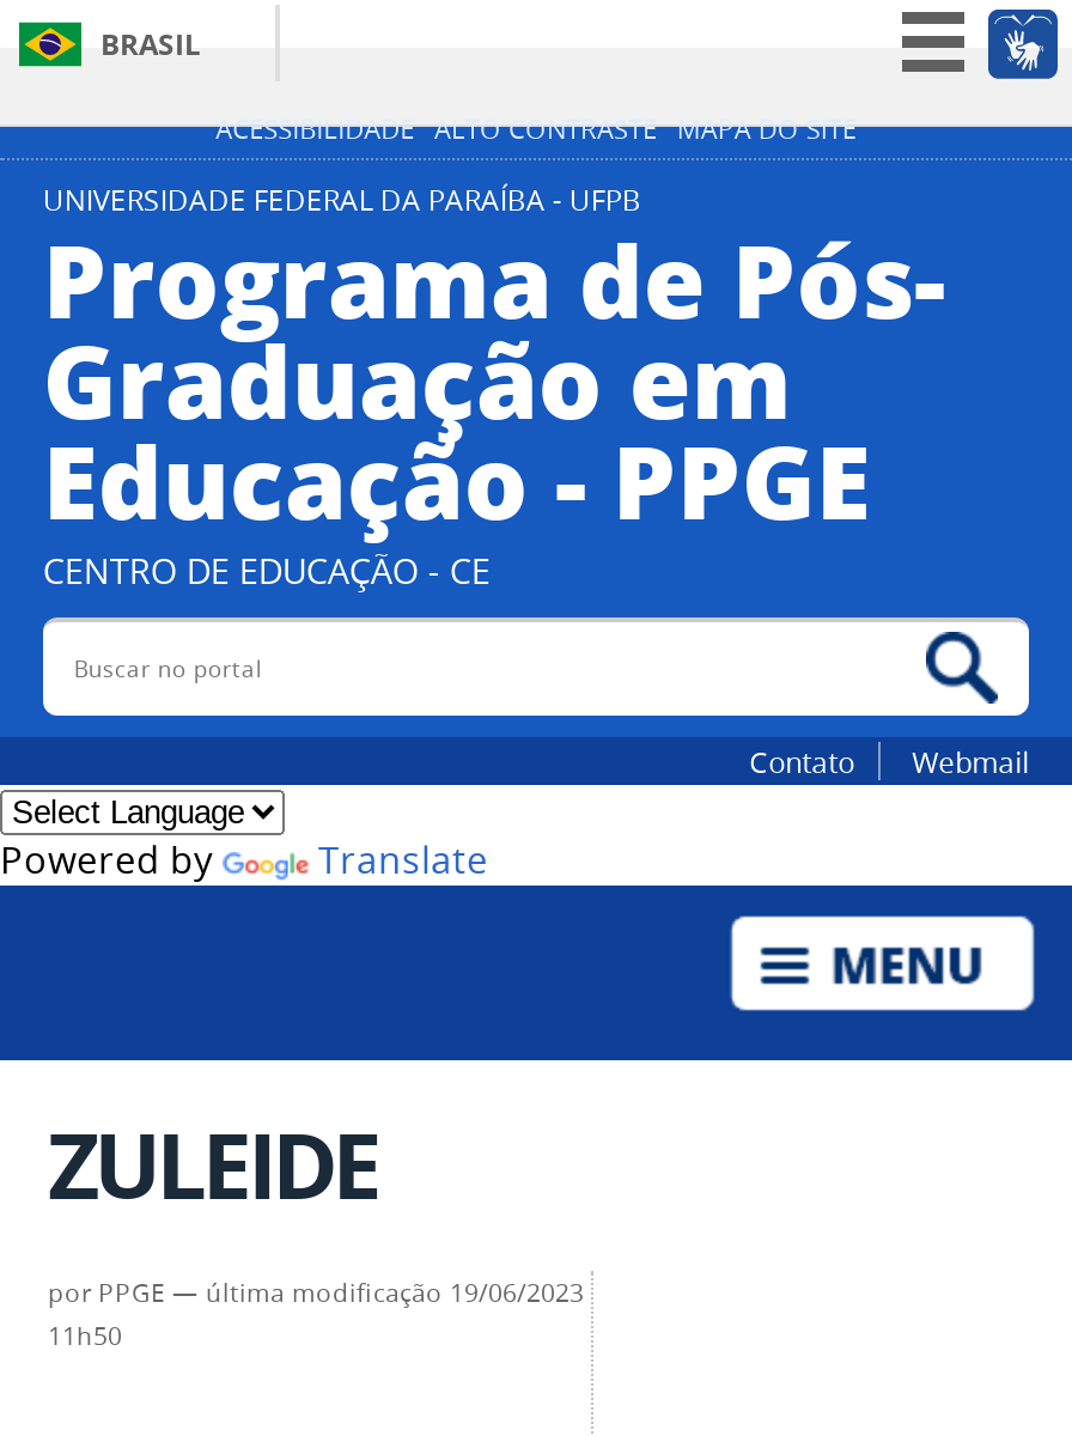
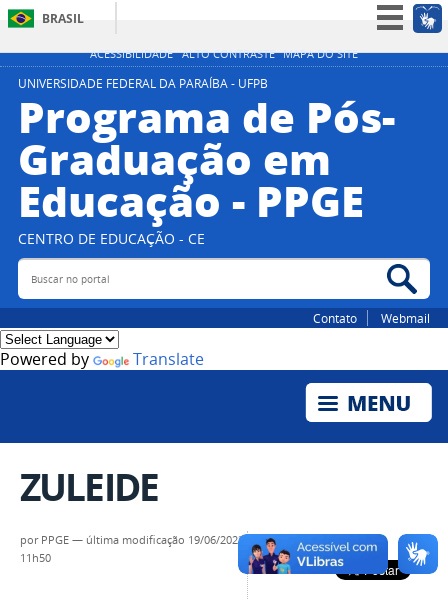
none -> [237,533,439,581] [image]

